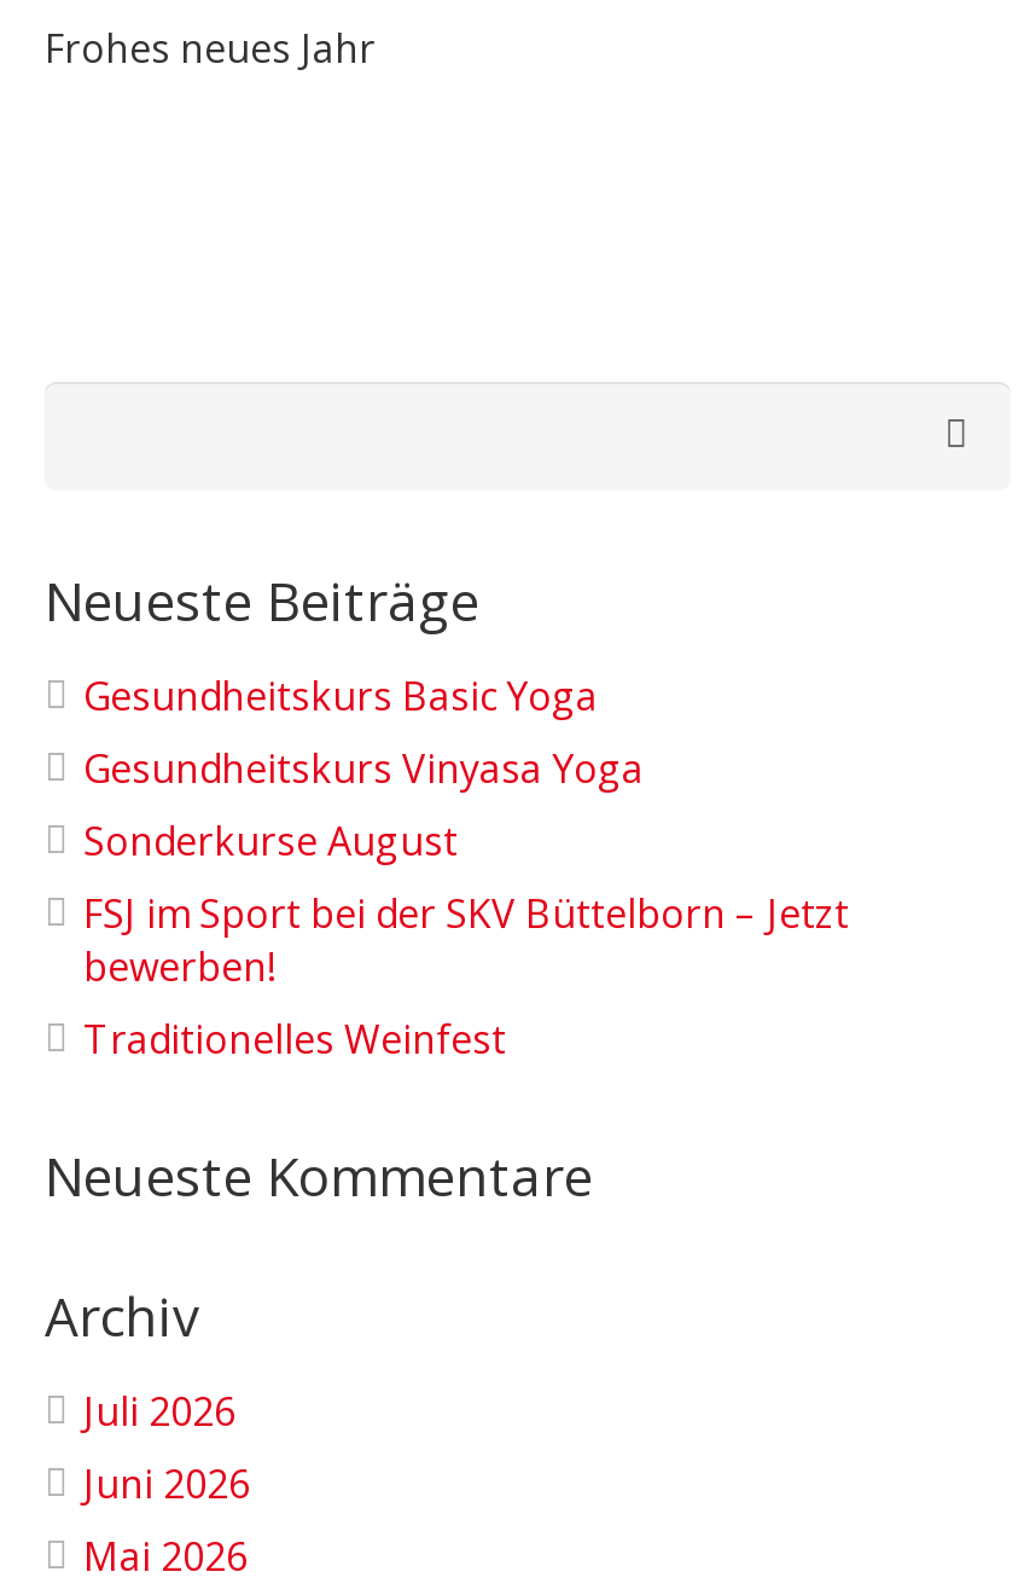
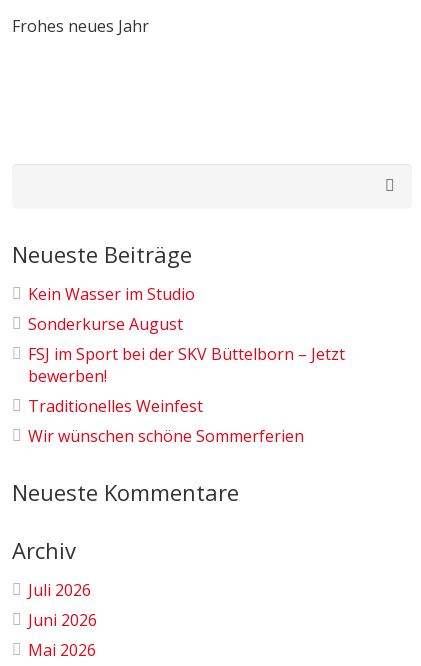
[83,669,644,795] Gesundheitskurs Basic Yoga | Gesundheitskurs Vinyasa Yoga -> [28,283,195,305] Kein Wasser im Studio
moved [83,814,849,1065] -> [28,313,345,417]: Sonderkurse August | FSJ im Sport bei der SKV Büttelborn – Jetzt | bewerben! | Traditionelles Weinfest
none -> [28,425,304,447] Wir wünschen schöne Sommerferien

